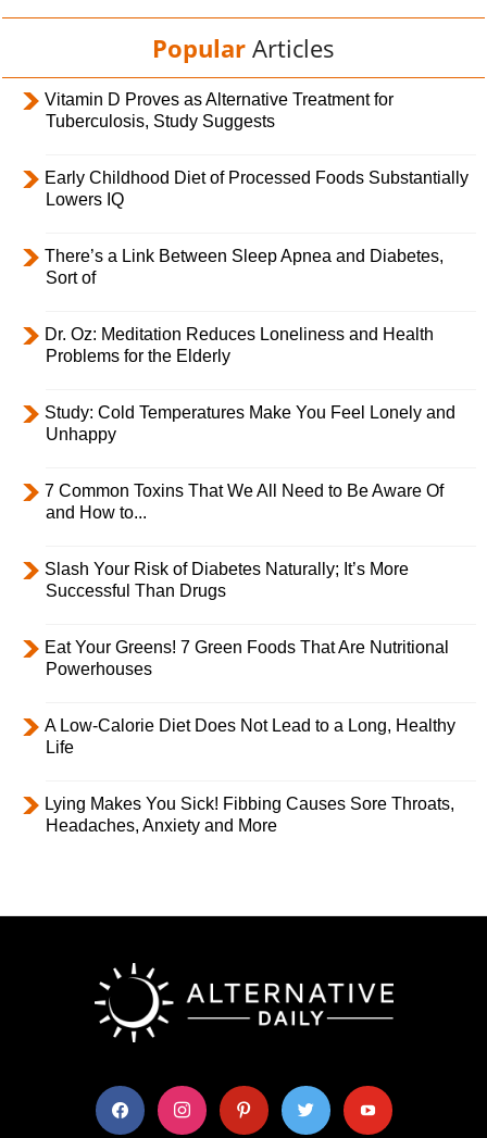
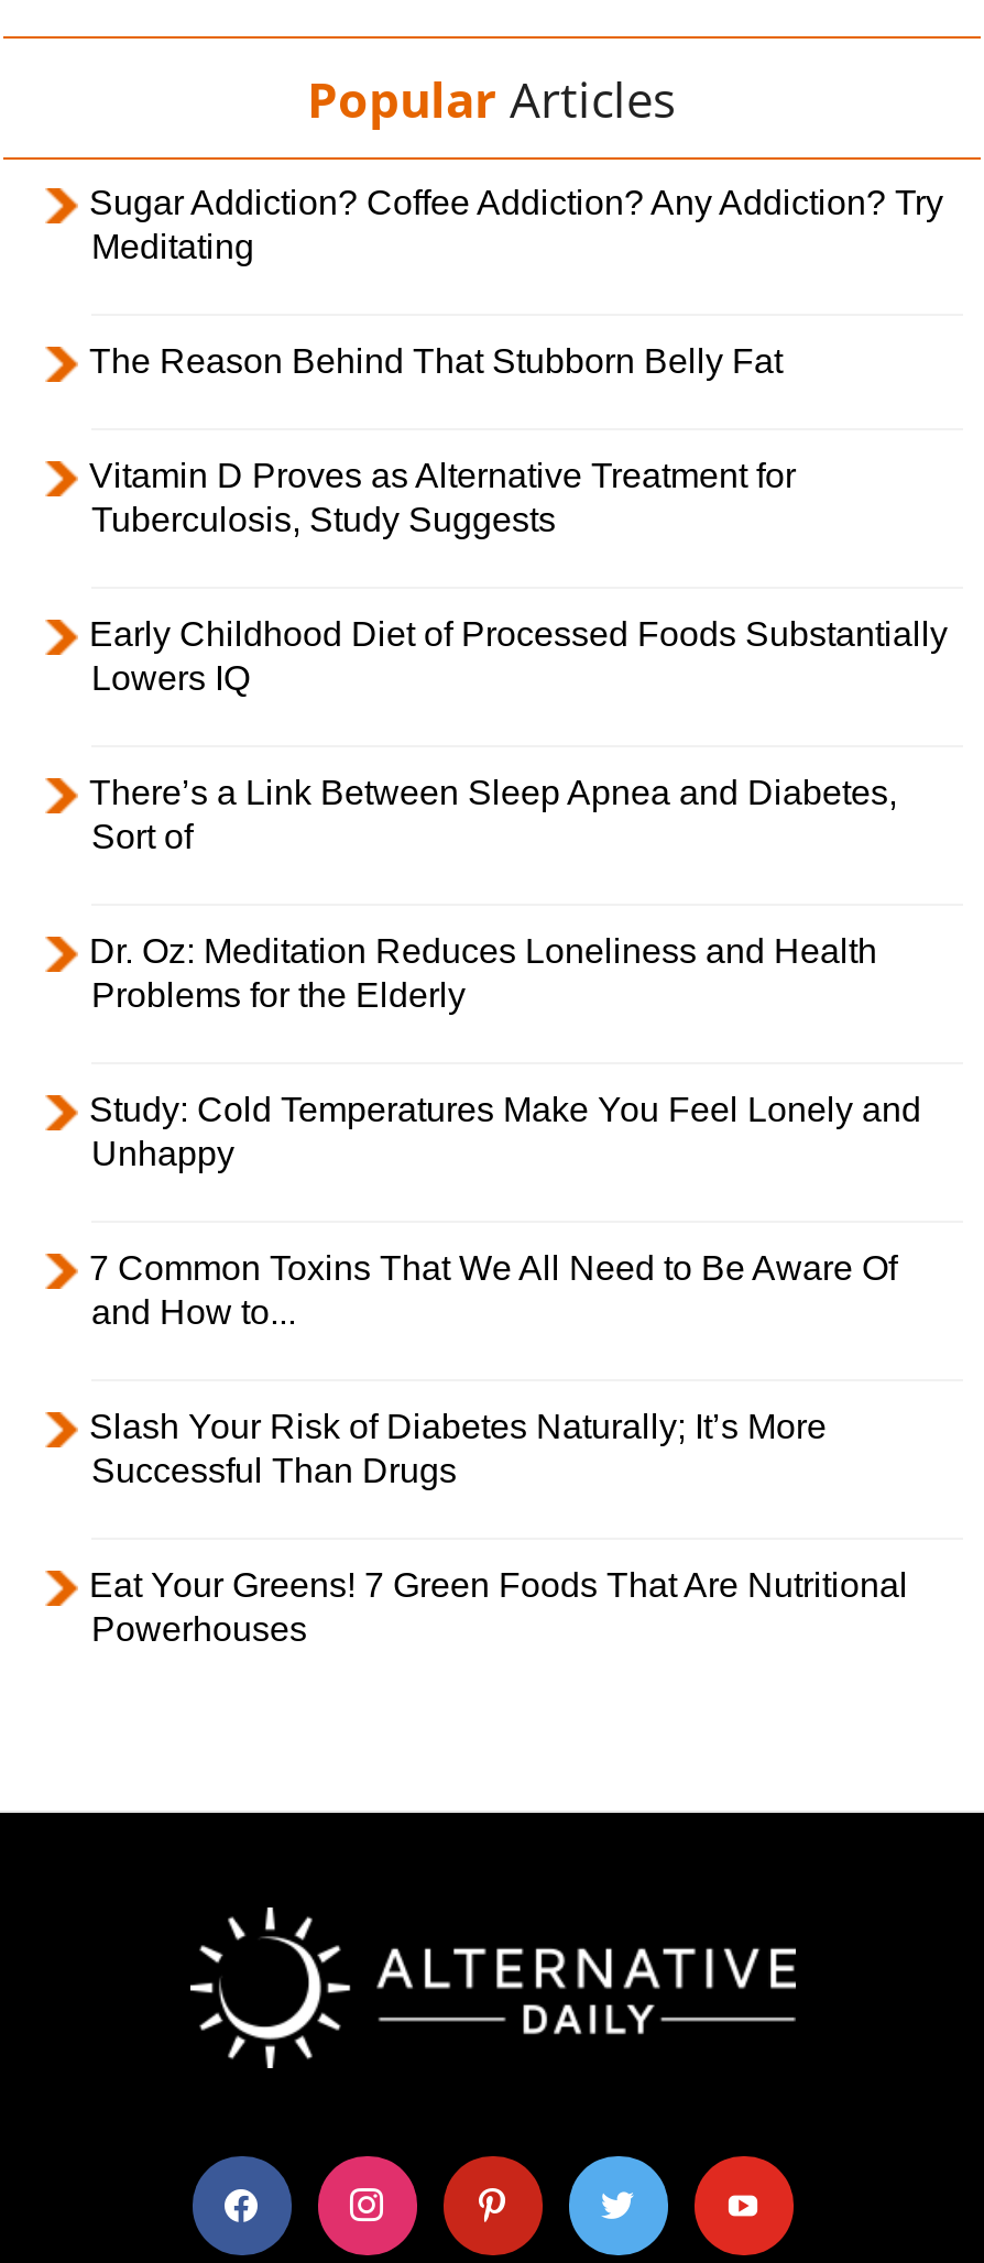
none -> [89,185,943,381] Sugar Addiction? Coffee Addiction? Any Addiction? Try | Meditating | The Reason Behind That Stubborn Belly Fat
moved [45,91,469,679] -> [89,458,948,1649]: Vitamin D Proves as Alternative Treatment for | Tuberculosis, Study Suggests | Early Childhood Diet of Processed Foods Substantially | ... | Eat Your Greens! 7 Green Foods That Are Nutritional | Powerhouses
[45,717,455,835] A Low-Calorie Diet Does Not Lead to a Long, Healthy | Life | Lying Makes You Sick! Fibbing Causes Sore Throats, | Headaches, Anxiety and More -> none

